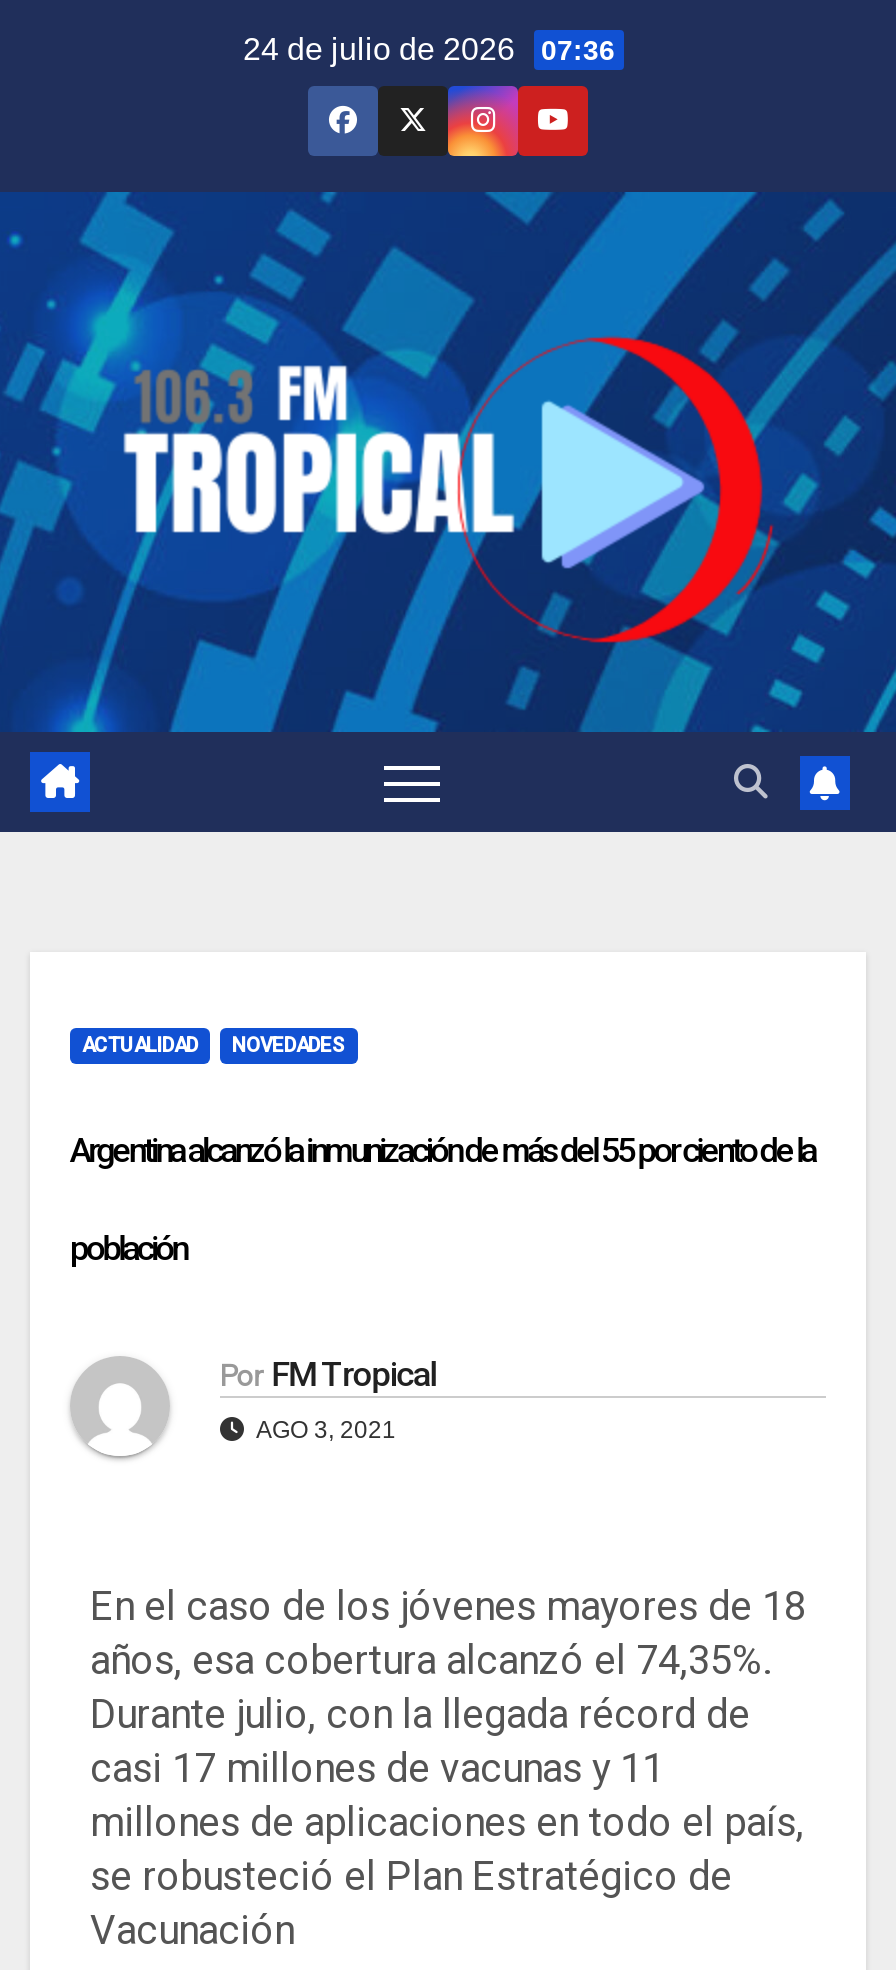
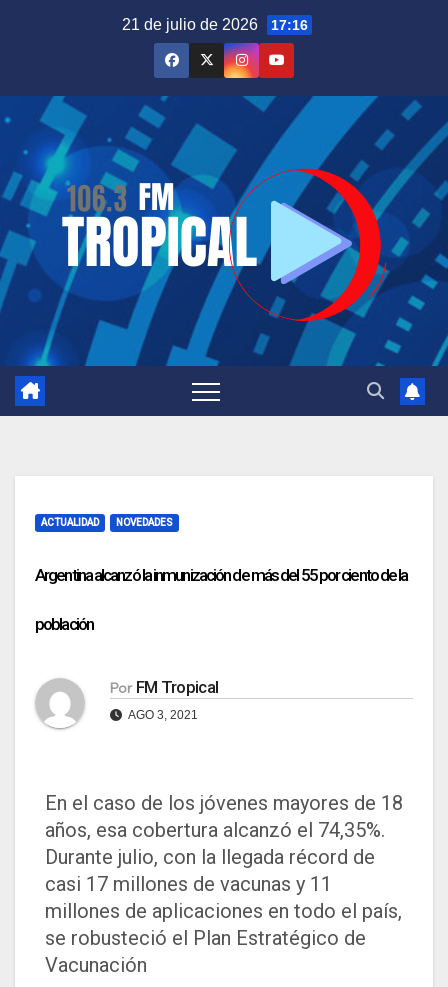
[243,32,615,66] 24 de julio de 2026 07:36 -> [121,16,307,33] 21 de julio de 2026 17:16

